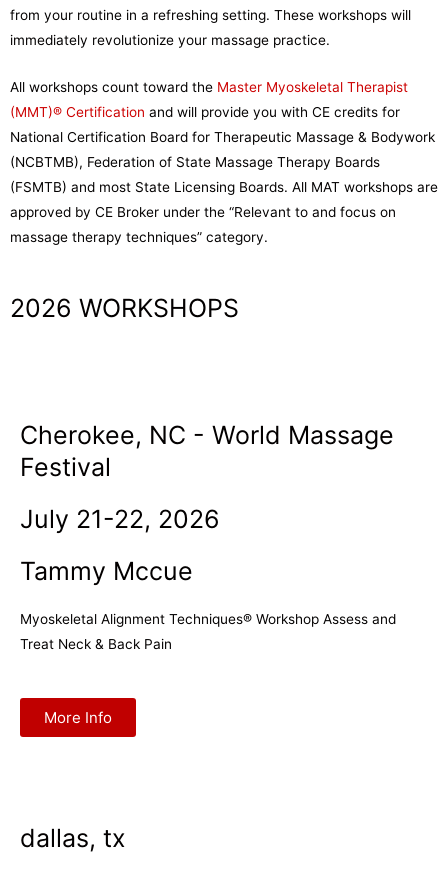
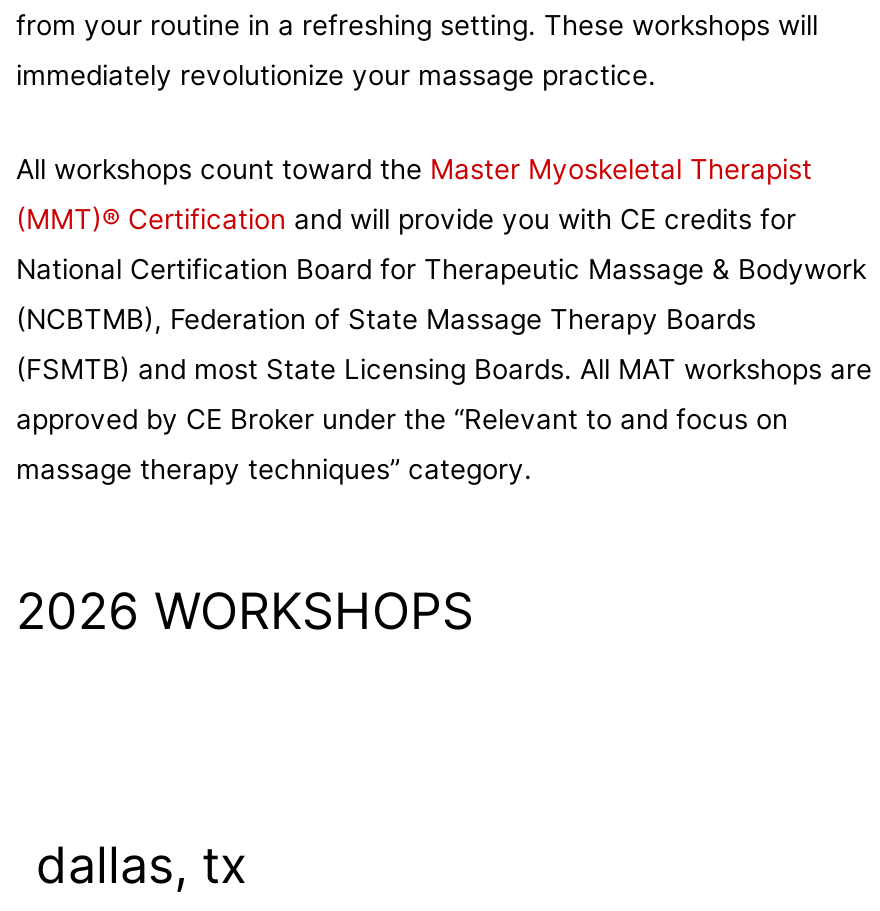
[20,419,396,651] Cherokee, NC - World Massage | Festival | July 21-22, 2026 | Tammy Mccue | Myoskeletal Alignment Techniques® Workshop Assess and | Treat Neck & Back Pain -> none
[44,708,112,727] More Info -> none

